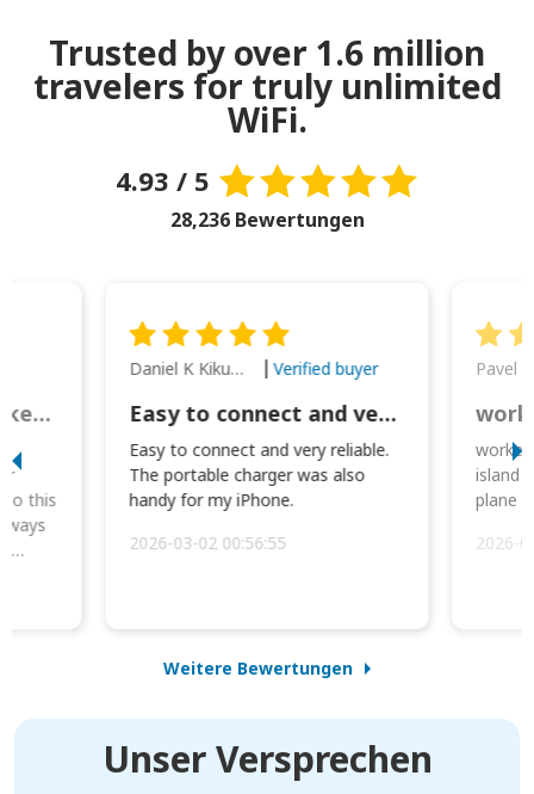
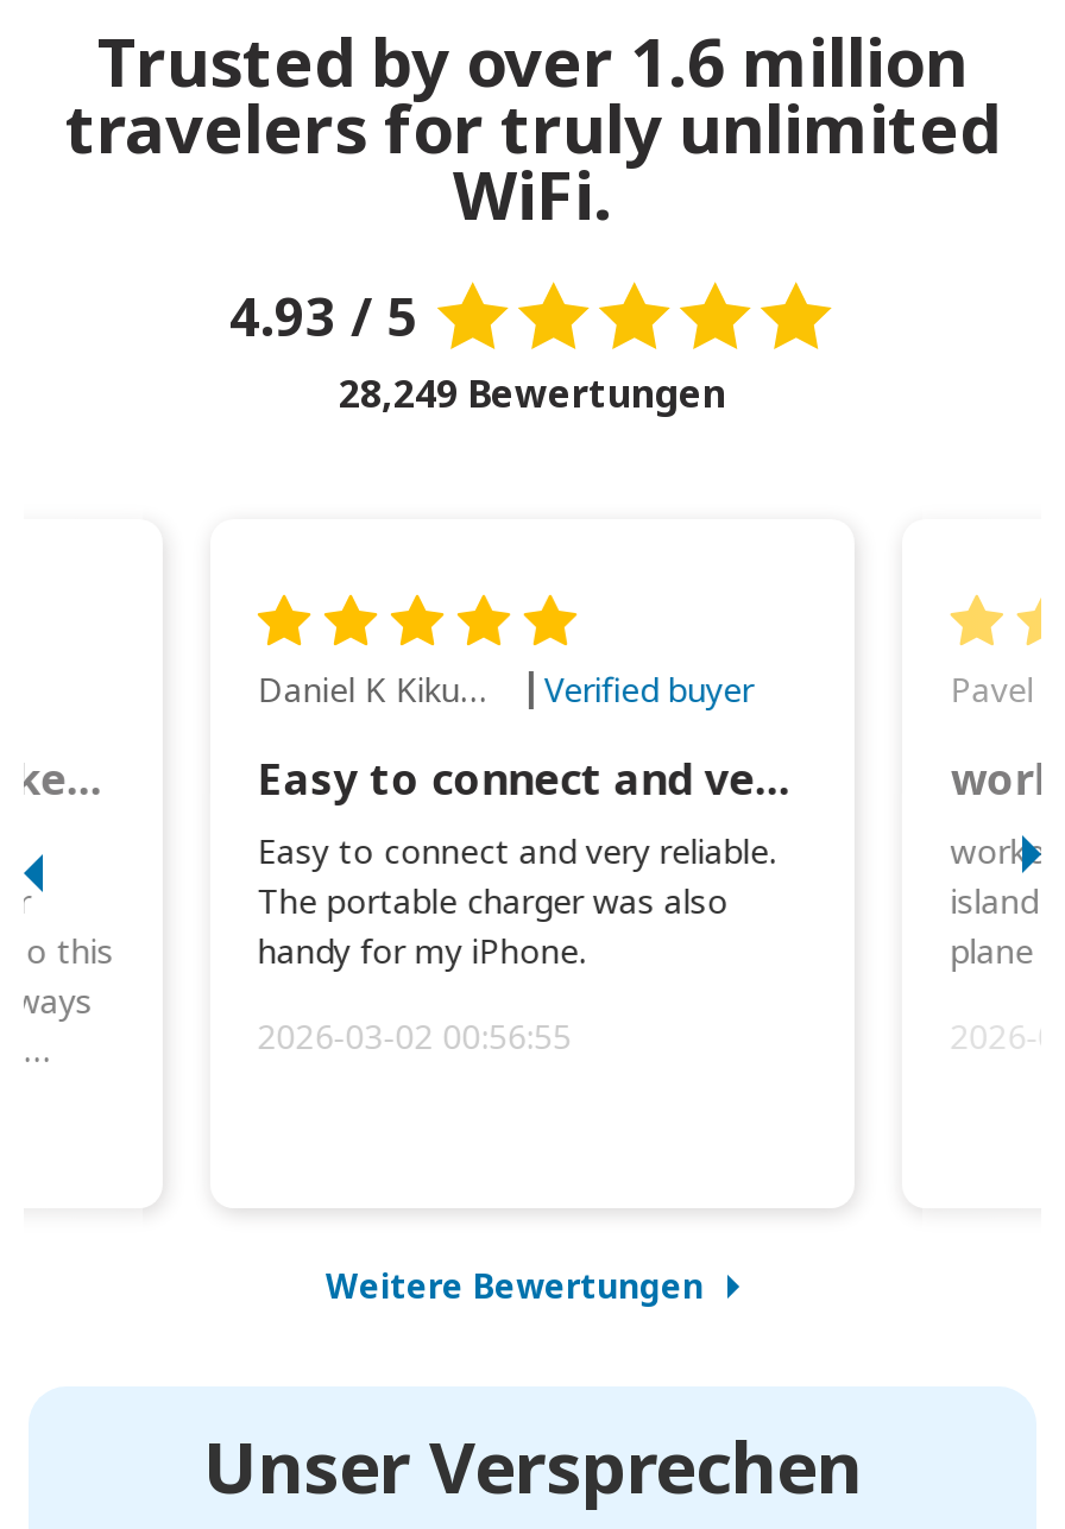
[170,207,364,233] 28,236 Bewertungen -> [339,367,726,419] 28,249 Bewertungen

